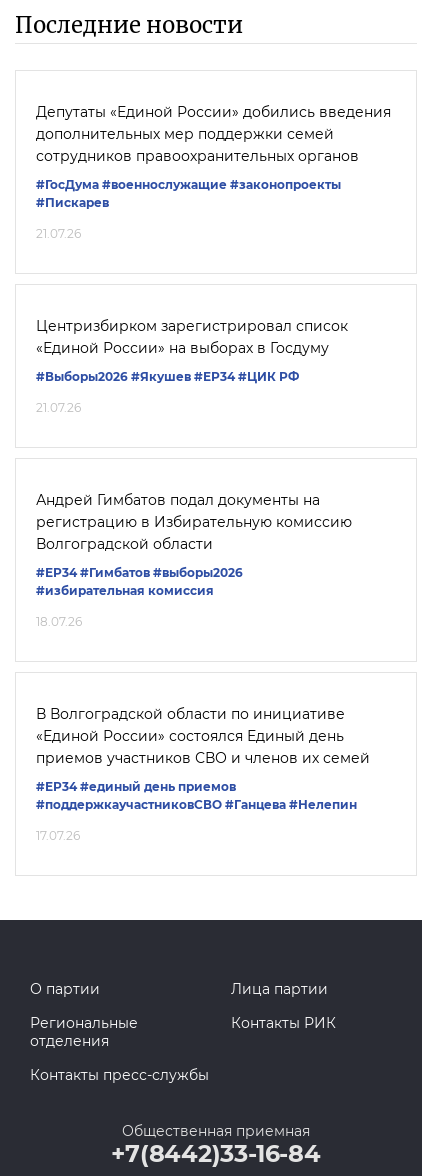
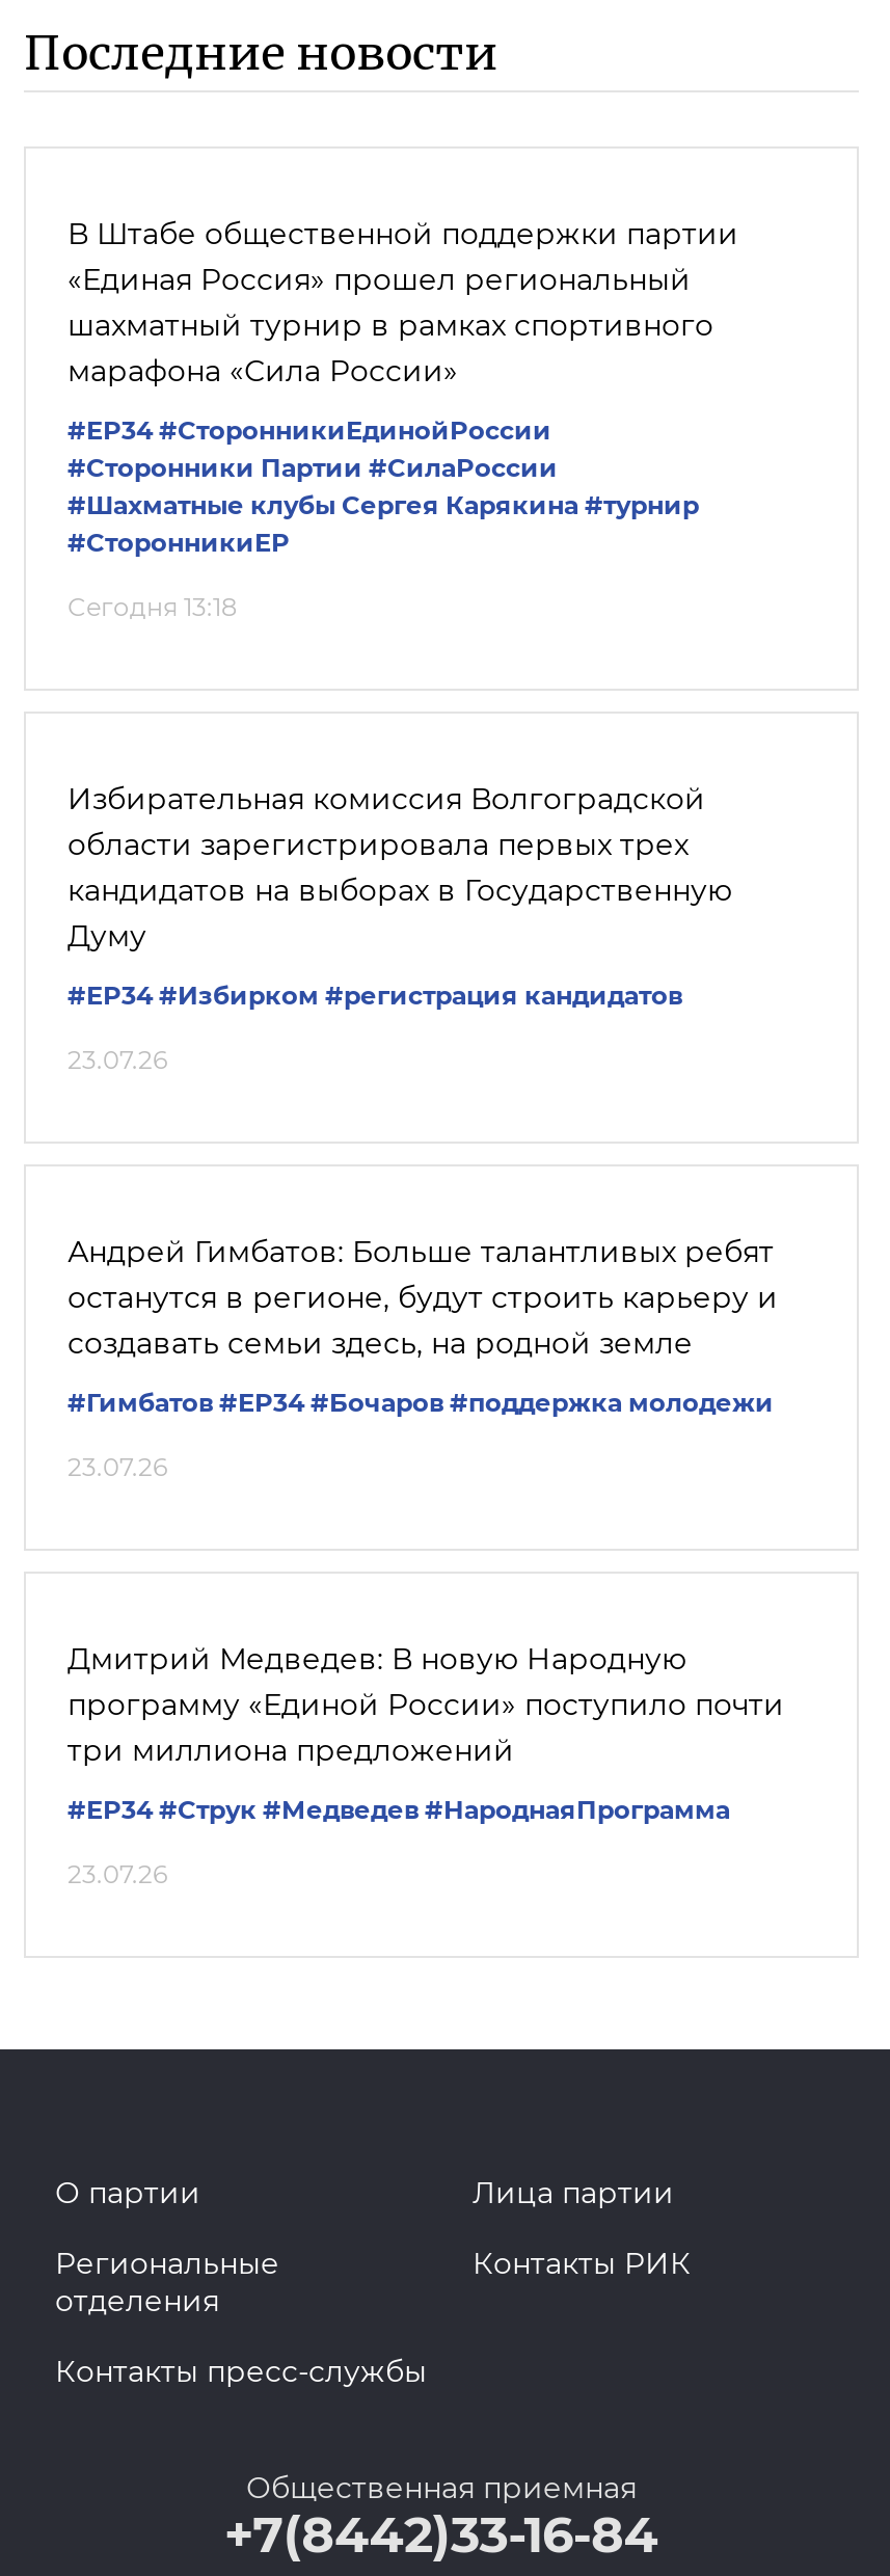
[36,103,391,165] Депутаты «Единой России» добились введения | дополнительных мер поддержки семей | сотрудников правоохранительных органов -> [68,215,738,389] В Штабе общественной поддержки партии | «Единая Россия» прошел региональный | шахматный турнир в рамках спортивного | марафона «Сила России»
[36,177,341,210] #ГосДума #военнослужащие #законопроекты | #Пискарев -> [68,414,699,557] #ЕР34 #СторонникиЕдинойРоссии | #Сторонники Партии #СилаРоссии | #Шахматные клубы Сергея Карякина #турнир | #СторонникиЕР
[36,226,81,241] 21.07.26 -> [68,591,238,622] Сегодня 13:18
[36,317,348,357] Центризбирком зарегистрировал список | «Единой России» на выборах в Госдуму -> [68,780,732,954] Избирательная комиссия Волгоградской | области зарегистрировала первых трех | кандидатов на выборах в Государственную | Думу
[36,369,299,384] #Выборы2026 #Якушев #ЕР34 #ЦИК РФ -> [68,979,682,1010] #ЕР34 #Избирком #регистрация кандидатов
[36,400,81,415] 21.07.26 -> [68,1043,167,1075] 23.07.26
[36,491,352,553] Андрей Гимбатов подал документы на | регистрацию в Избирательную комиссию | Волгоградской области -> [68,1233,778,1361] Андрей Гимбатов: Больше талантливых ребят | останутся в регионе, будут строить карьеру и | создавать семьи здесь, на родной земле
[36,565,243,598] #ЕР34 #Гимбатов #выборы2026 | #избирательная комиссия -> [68,1386,774,1417] #Гимбатов #ЕР34 #Бочаров #поддержка молодежи
[36,614,82,629] 18.07.26 -> [68,1451,167,1482] 23.07.26
[36,705,370,767] В Волгоградской области по инициативе | «Единой России» состоялся Единый день | приемов участников СВО и членов их семей -> [68,1640,784,1769] Дмитрий Медведев: В новую Народную | программу «Единой России» поступило почти | три миллиона предложений
[36,779,357,812] #ЕР34 #единый день приемов | #поддержкаучастниковСВО #Ганцева #Нелепин -> [68,1793,730,1825] #ЕР34 #Струк #Медведев #НароднаяПрограмма
[36,828,80,843] 17.07.26 -> [68,1858,167,1889] 23.07.26

